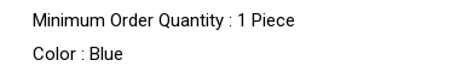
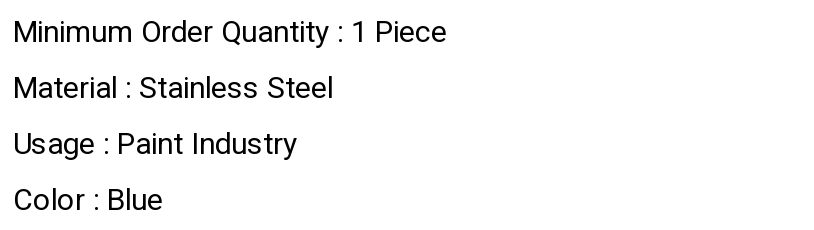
none -> [13,69,333,161] Material : Stainless Steel | Usage : Paint Industry

